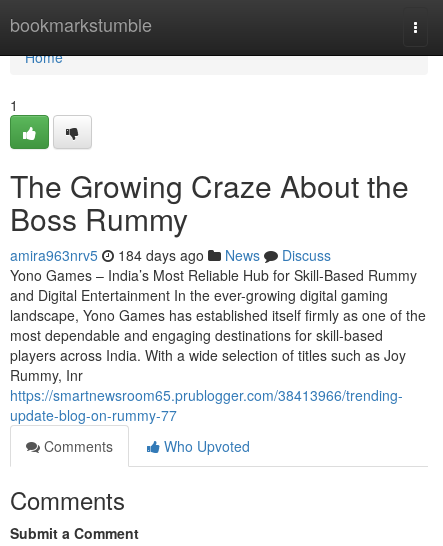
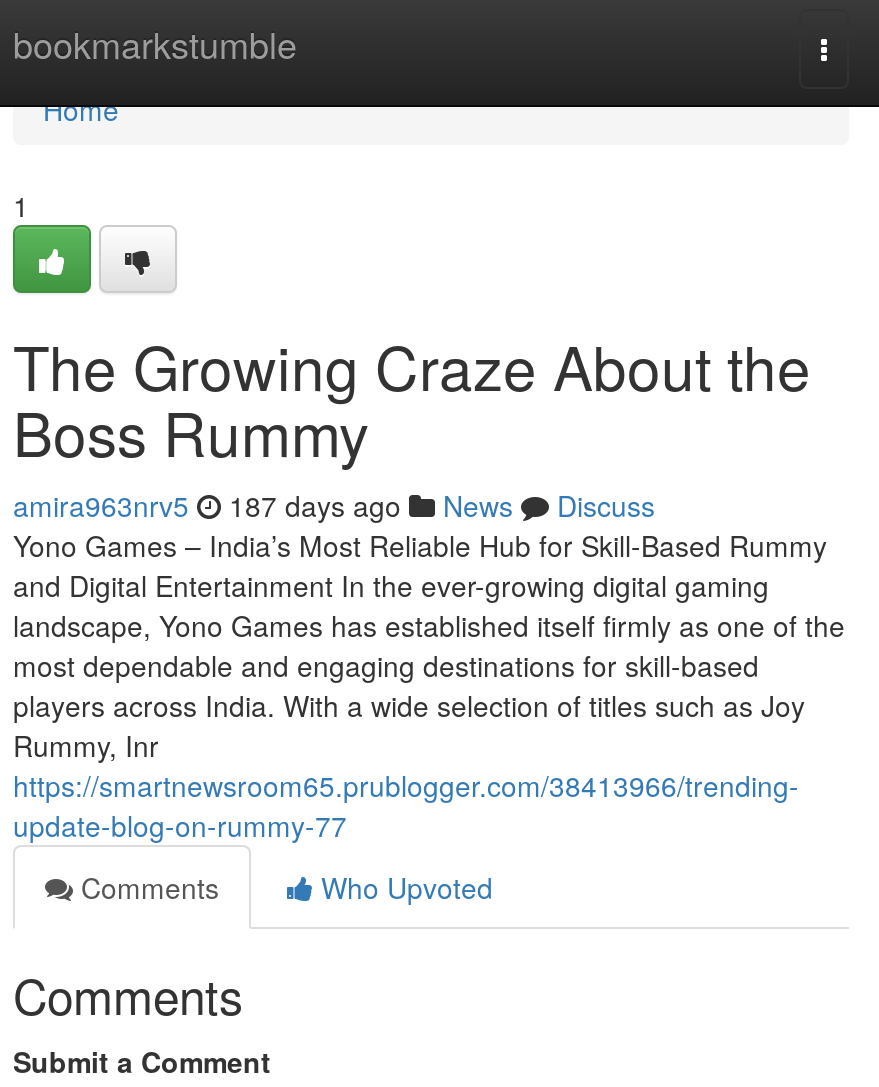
[10,245,331,265] amira963nrv5 184 days ago News Discuss -> [13,485,655,525] amira963nrv5 187 days ago News Discuss

